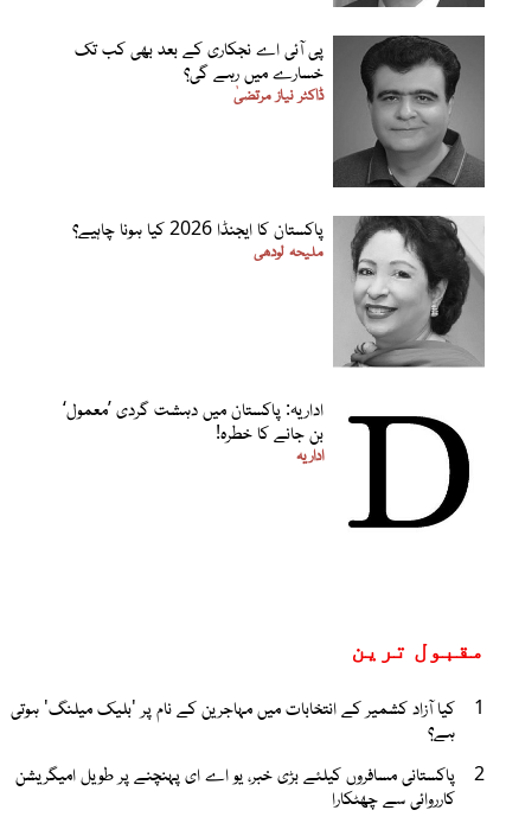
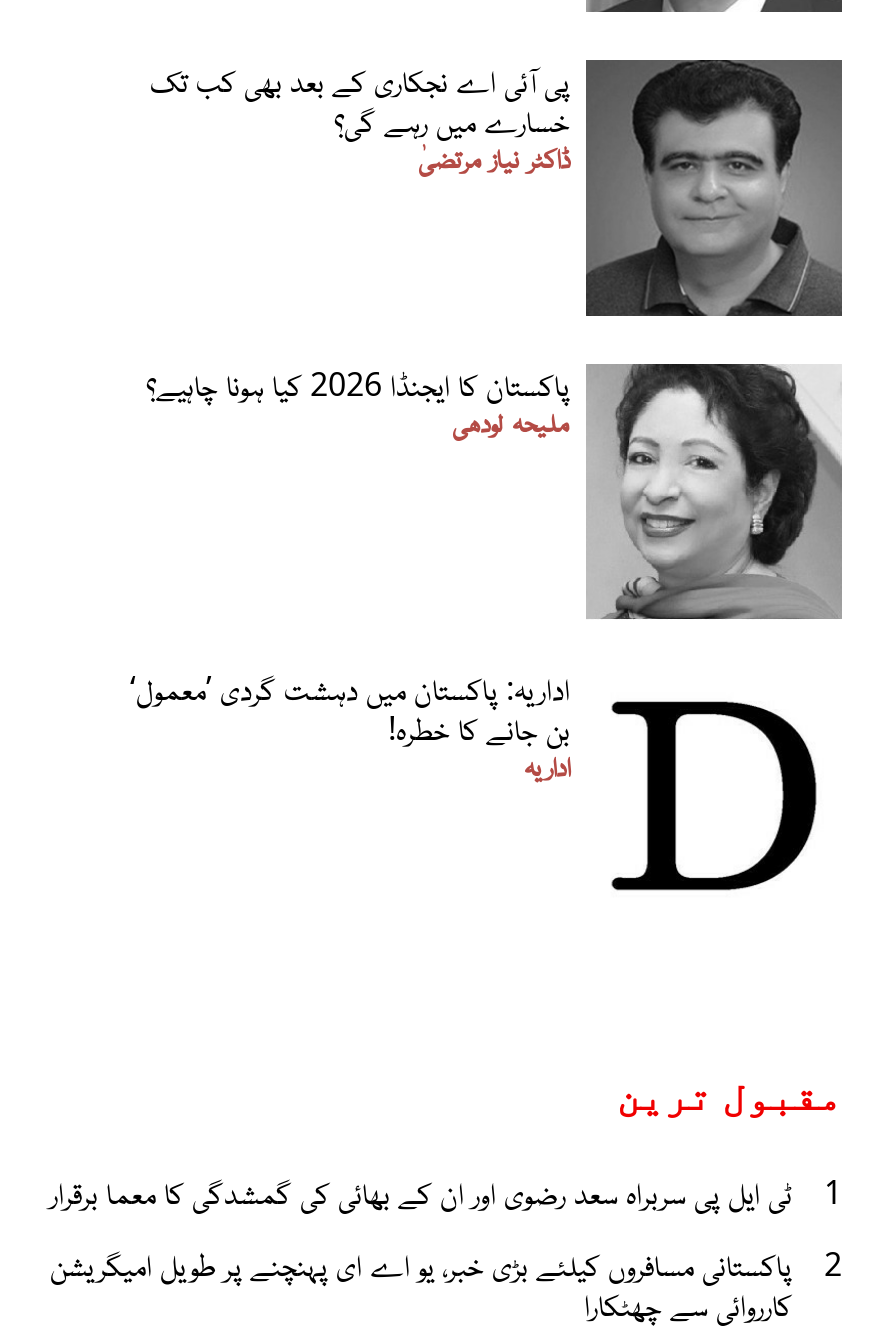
[11,694,455,744] کیا آزاد کشمیر کے انتخابات میں مہاجرین کے نام پر 'بلیک میلنگ' ہوتی | ہے؟ -> [50,1171,792,1215] ٹی ایل پی سربراہ سعد رضوی اور ان کے بھائی کی گمشدگی کا معما برقرار

